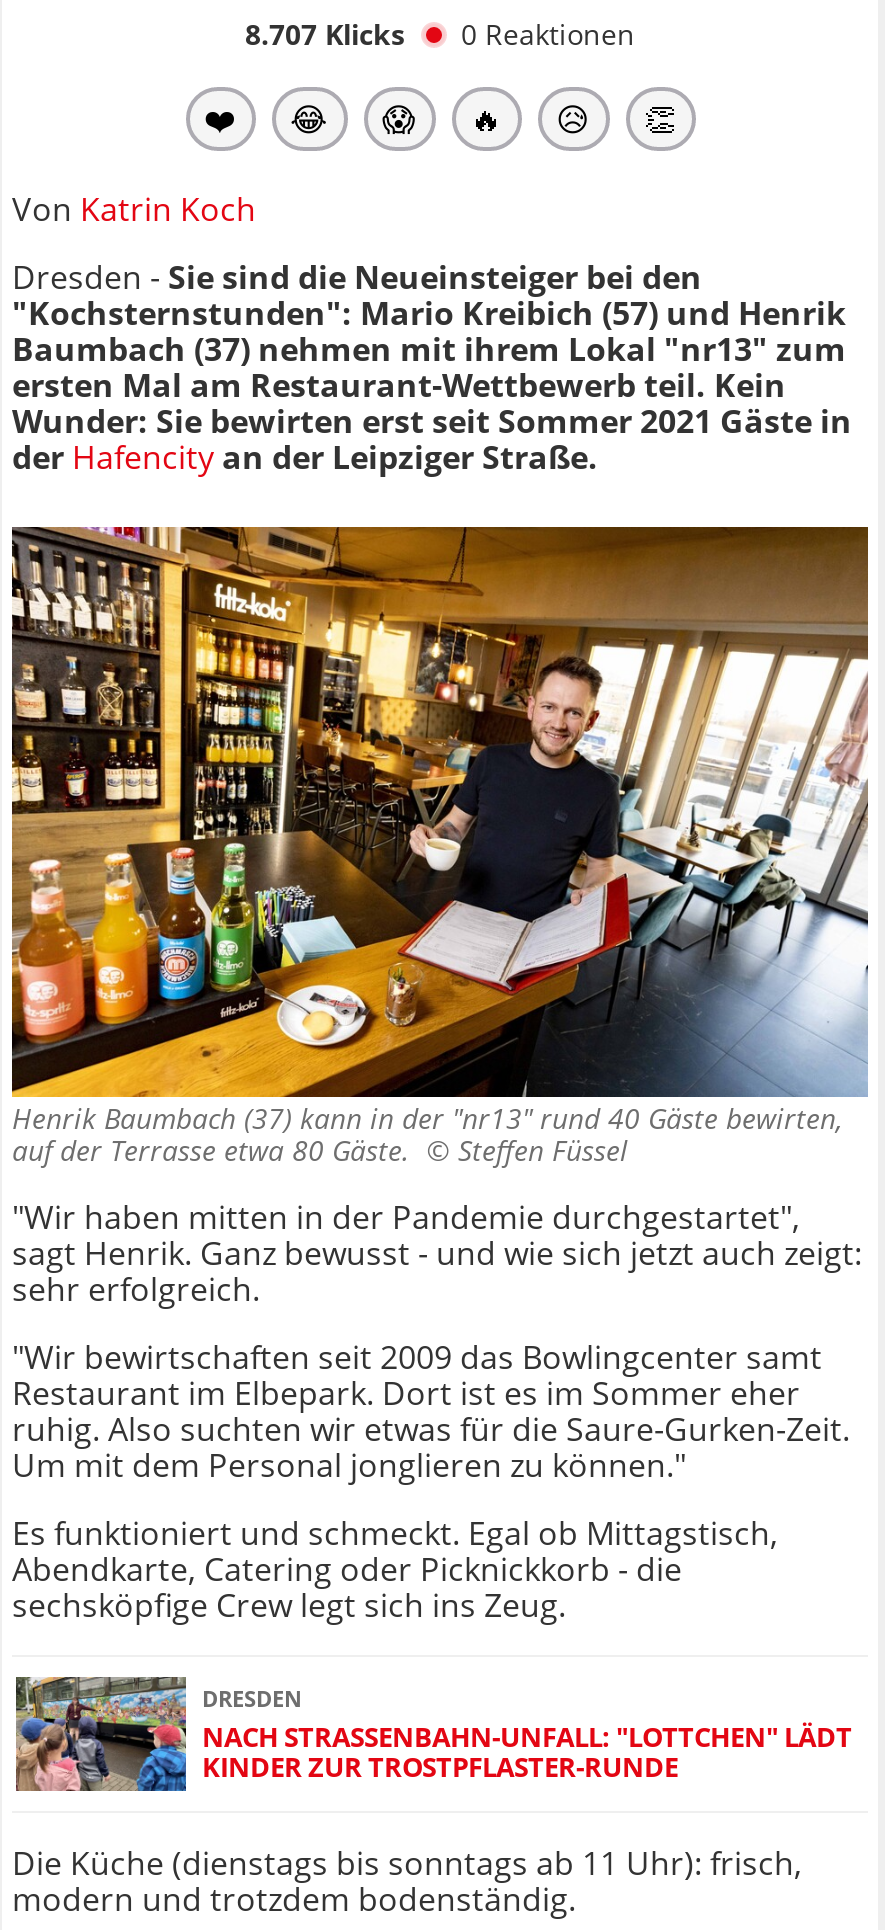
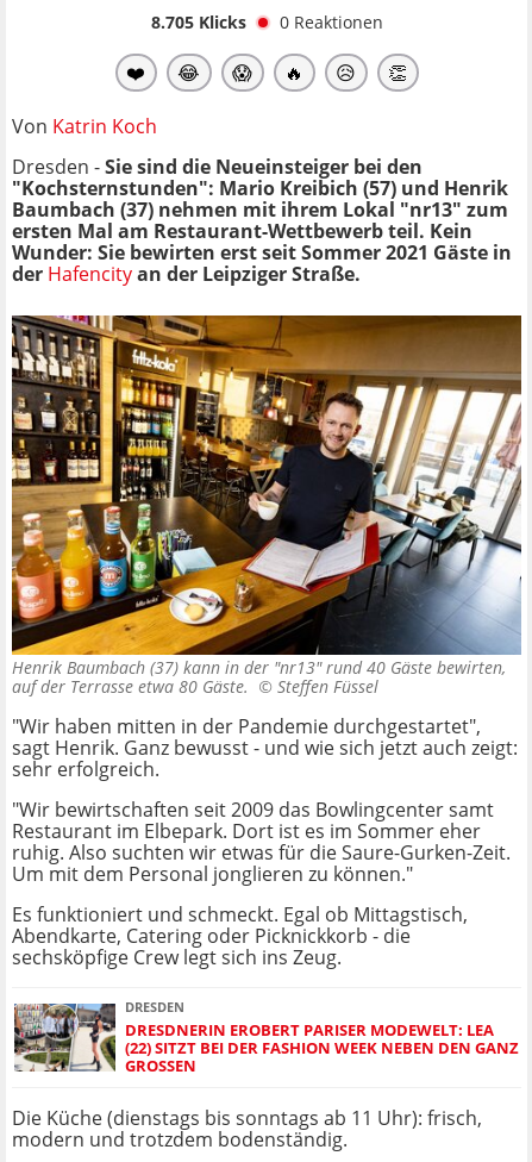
[245,15,635,53] 8.707 Klicks 0 Reaktionen -> [151,10,383,33] 8.705 Klicks 0 Reaktionen
[14,1675,852,1793] [image] | NACH STRASSENBAHN-UNFALL: "LOTTCHEN" LÄDT K | INDER ZUR TROSTPFLASTER-RUNDE -> [14,1000,519,1076] [image] | DRESDNERIN EROBERT PARISER MODEWELT: LEA | (22) SITZT BEI DER FASHION WEEK NEBEN DEN GANZ | GROSSEN

